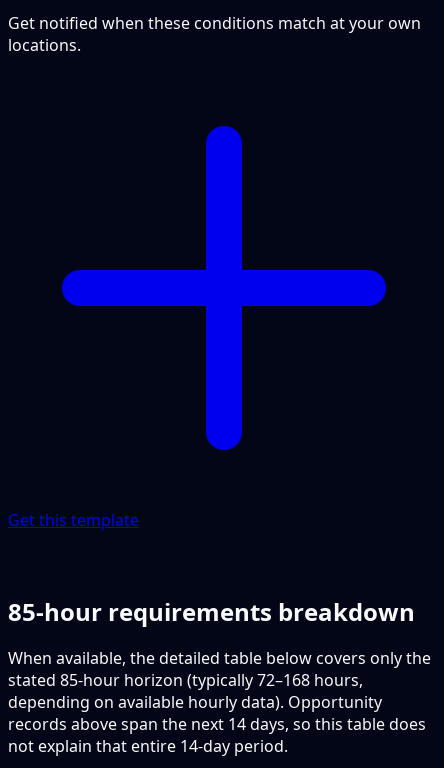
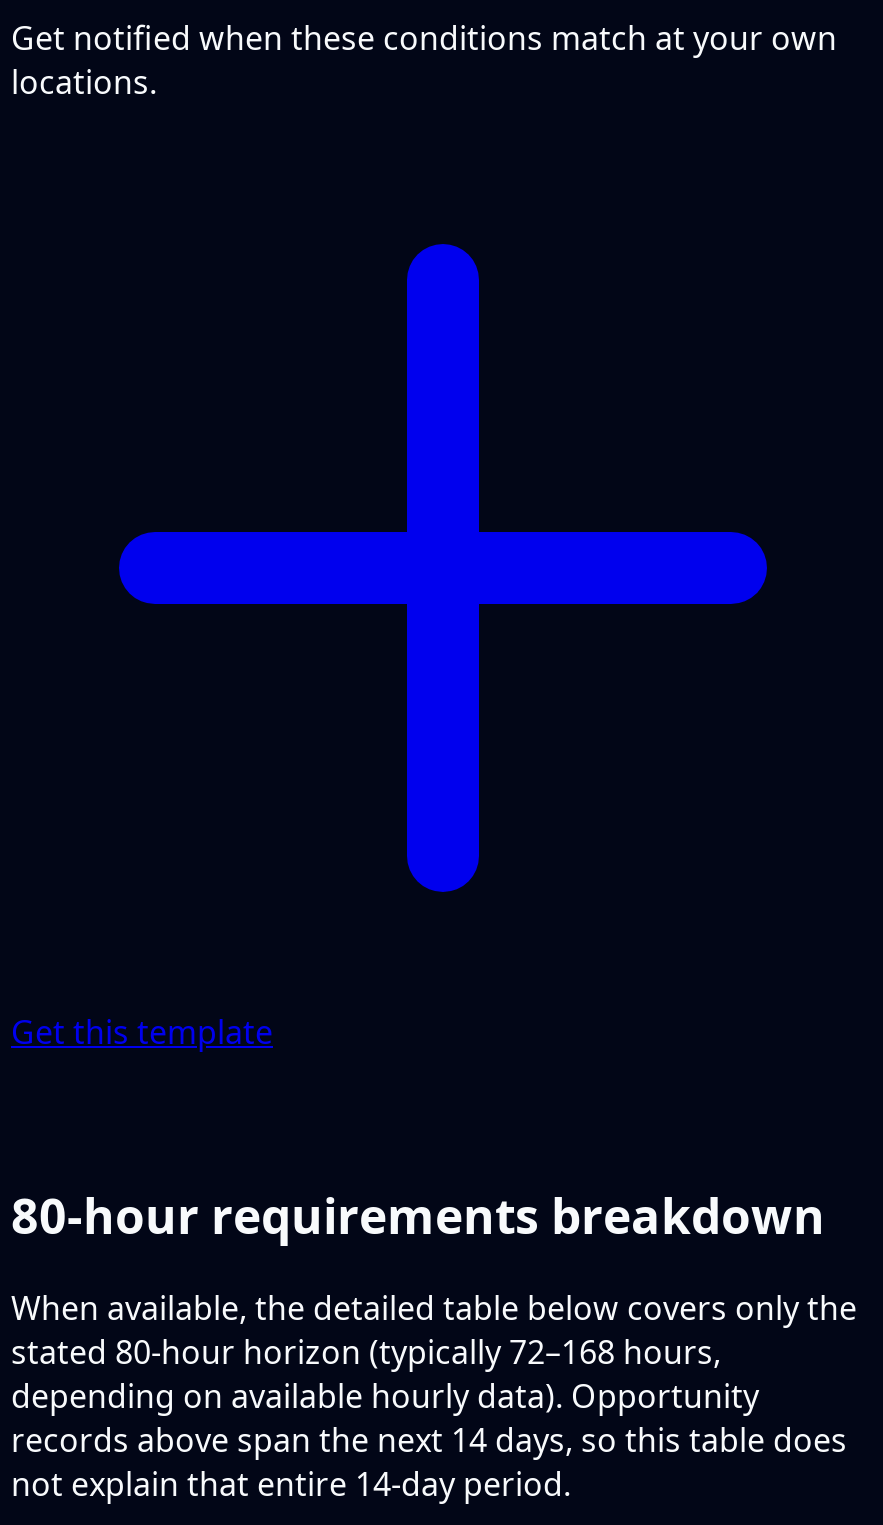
[8,595,415,628] 85-hour requirements breakdown -> [11,1181,825,1247] 80-hour requirements breakdown
[8,669,363,691] stated 85-hour horizon (typically 72–168 hours, -> [11,1331,721,1375] stated 80-hour horizon (typically 72–168 hours,

